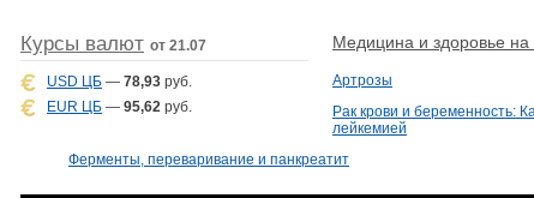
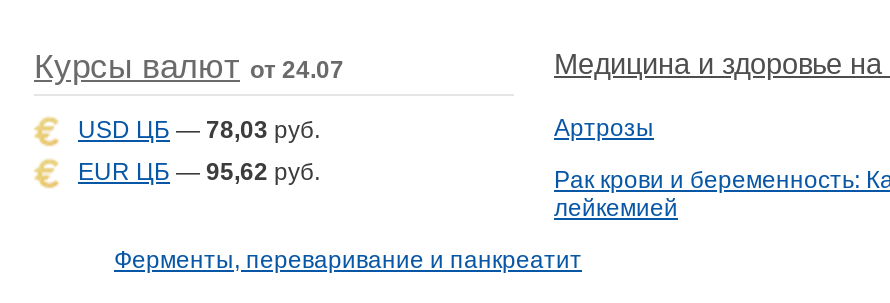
[20,32,206,55] Курсы валют от 21.07 -> [34,47,344,85] Курсы валют от 24.07
[47,73,192,90] USD ЦБ — 78,93 руб. -> [78,115,320,143] USD ЦБ — 78,03 руб.

